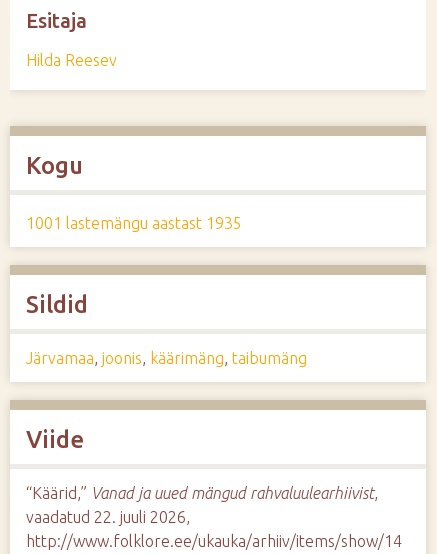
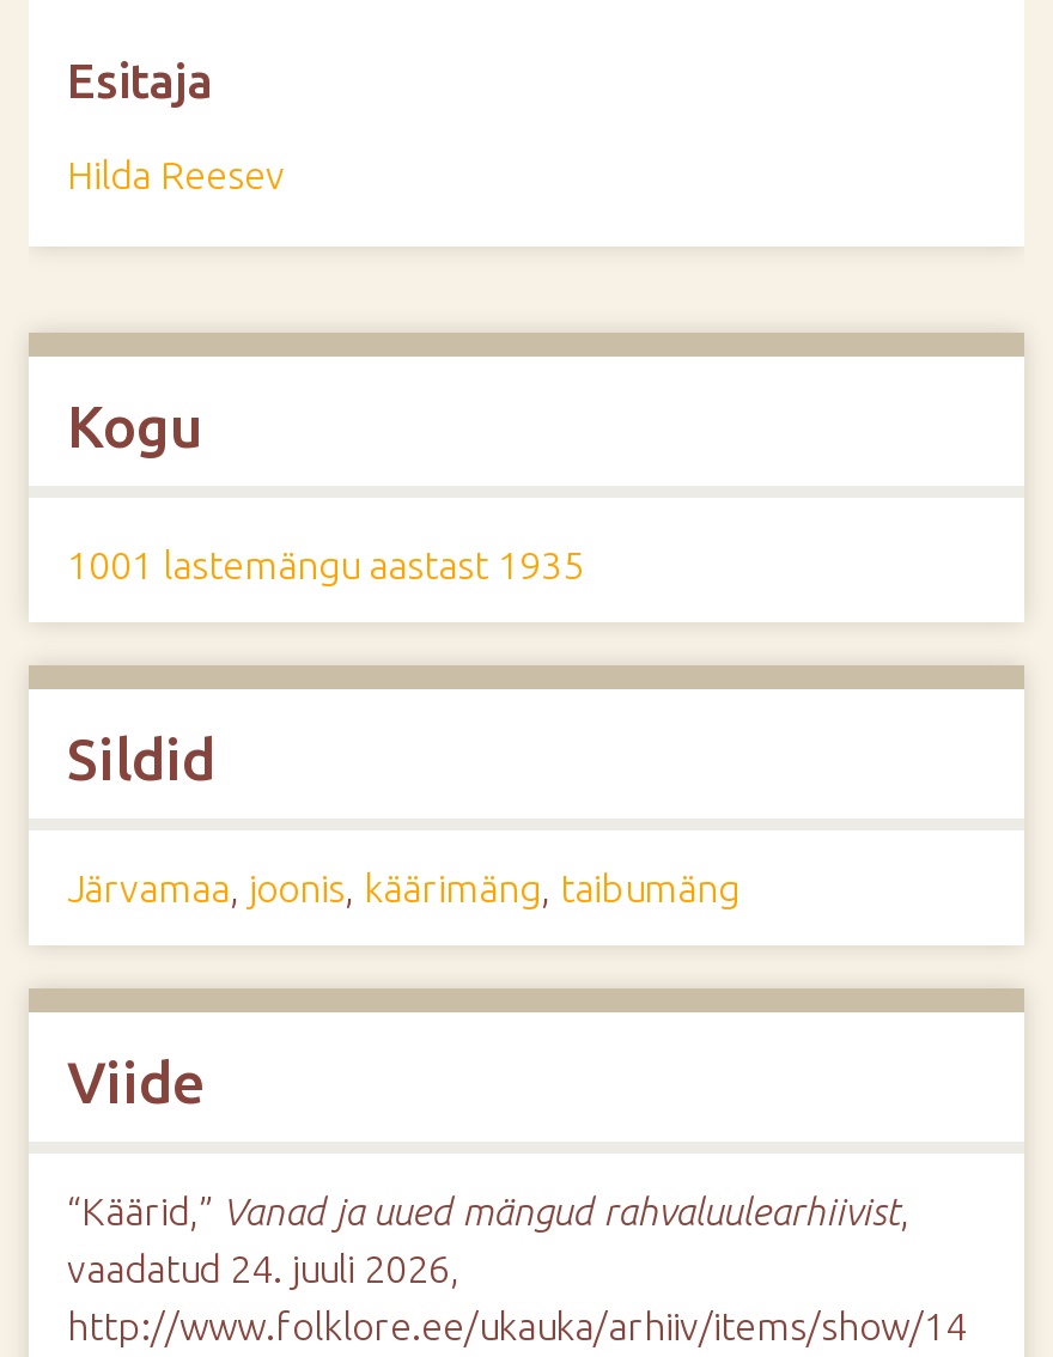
[26,508,190,526] vaadatud 22. juuli 2026, -> [67,1247,459,1290] vaadatud 24. juuli 2026,

